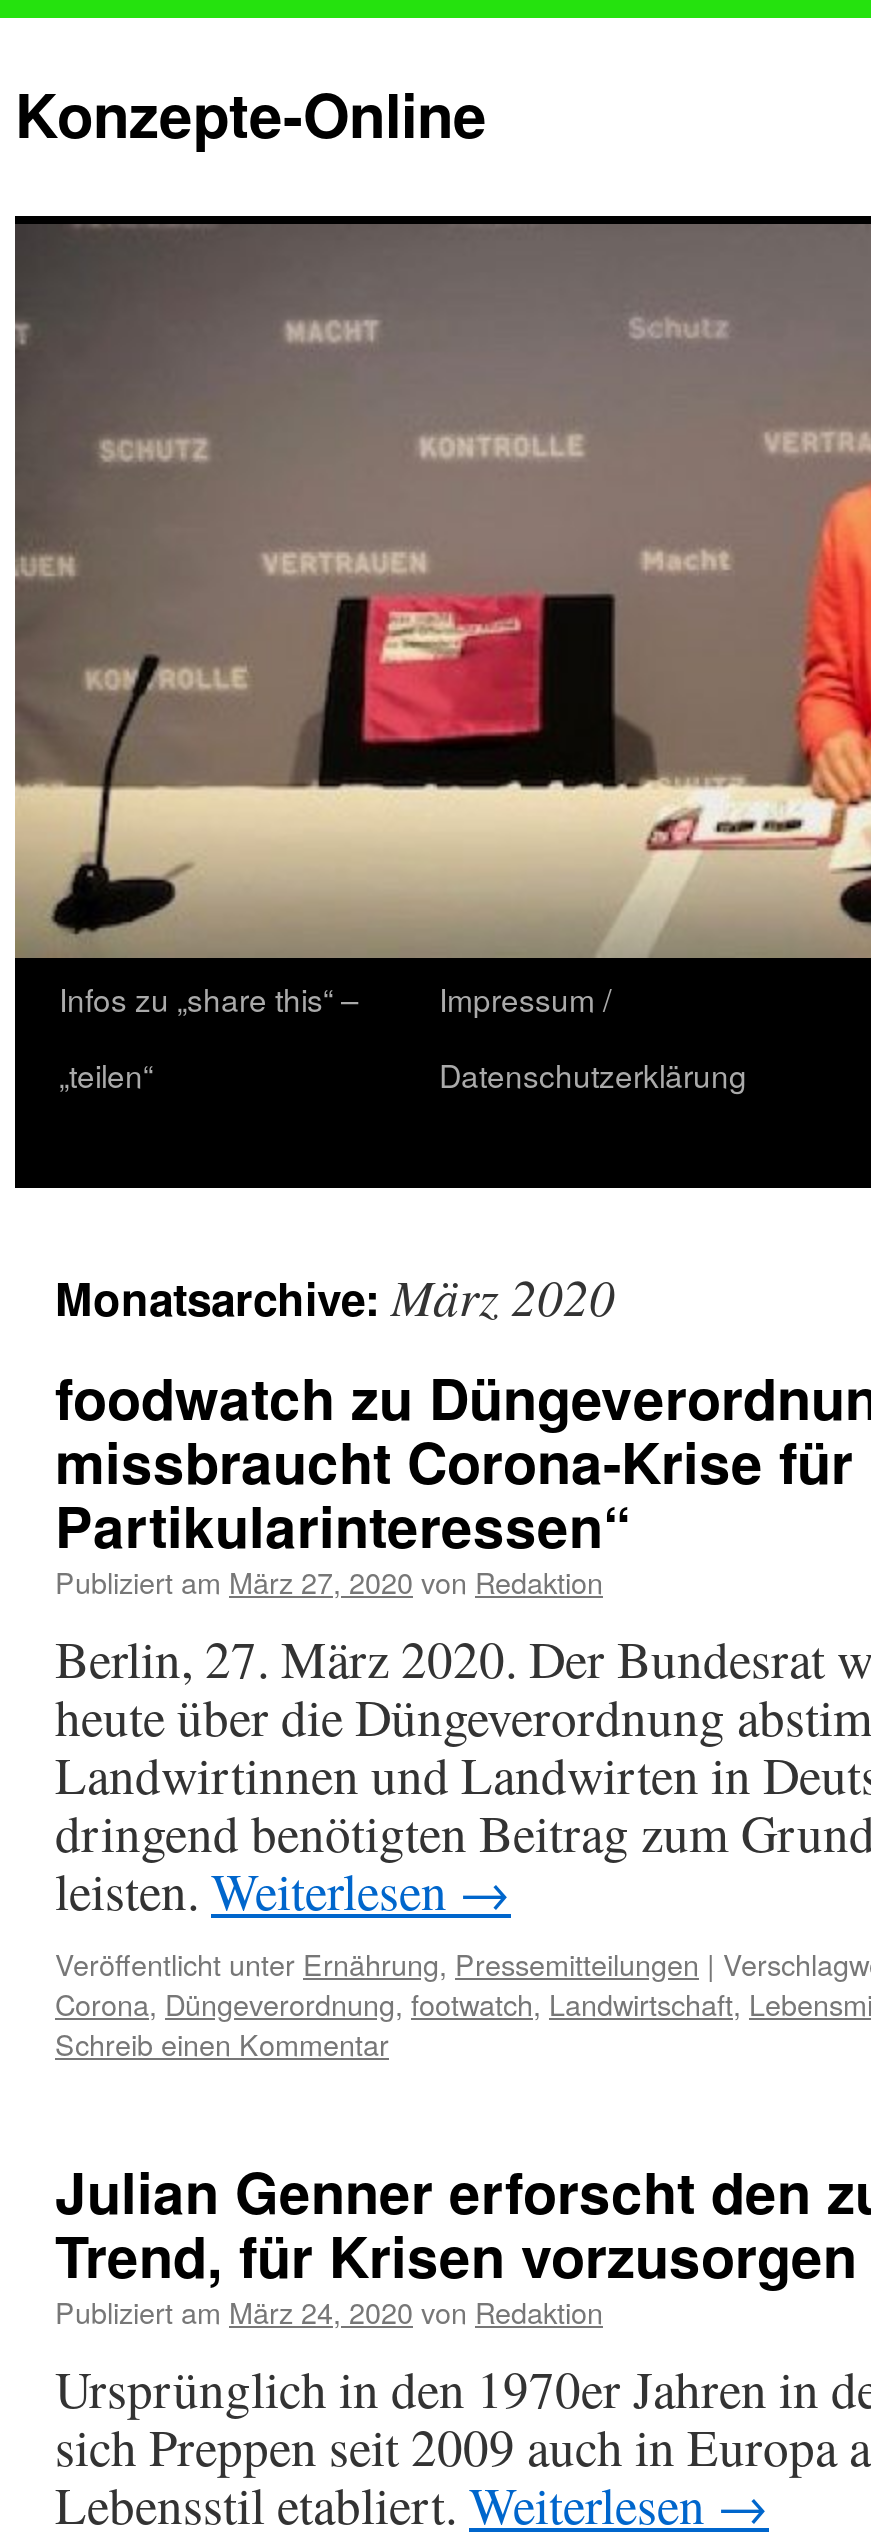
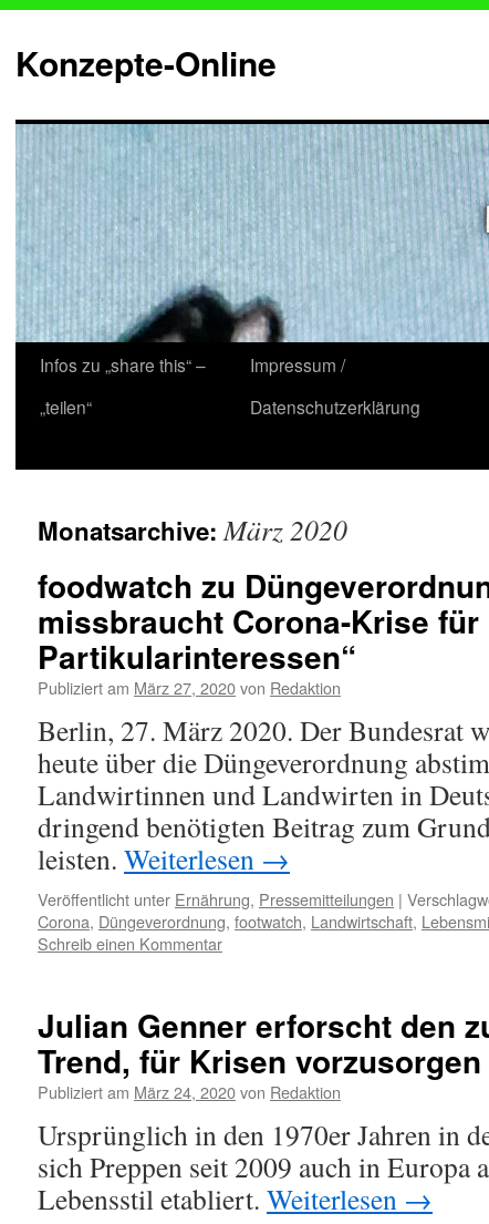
[13,224,865,960] [image] -> [15,123,486,343] [image]

